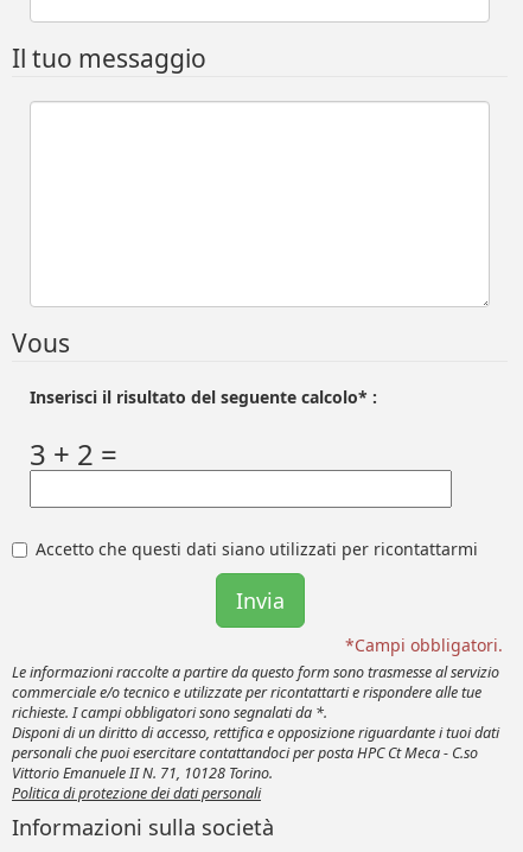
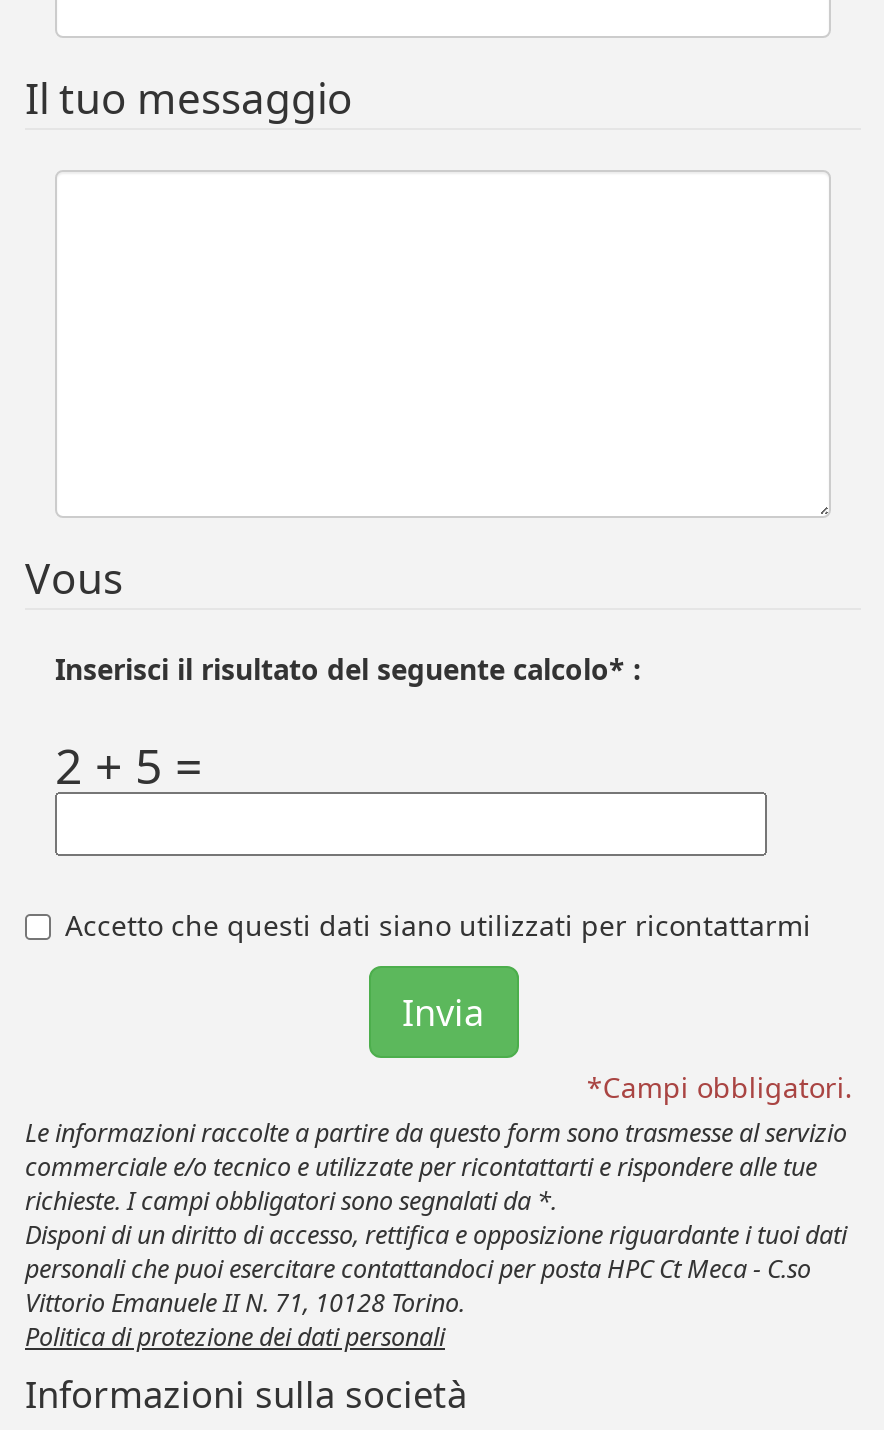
[30,435,125,474] 3 + 2 = -> [55,733,215,799] 2 + 5 =

